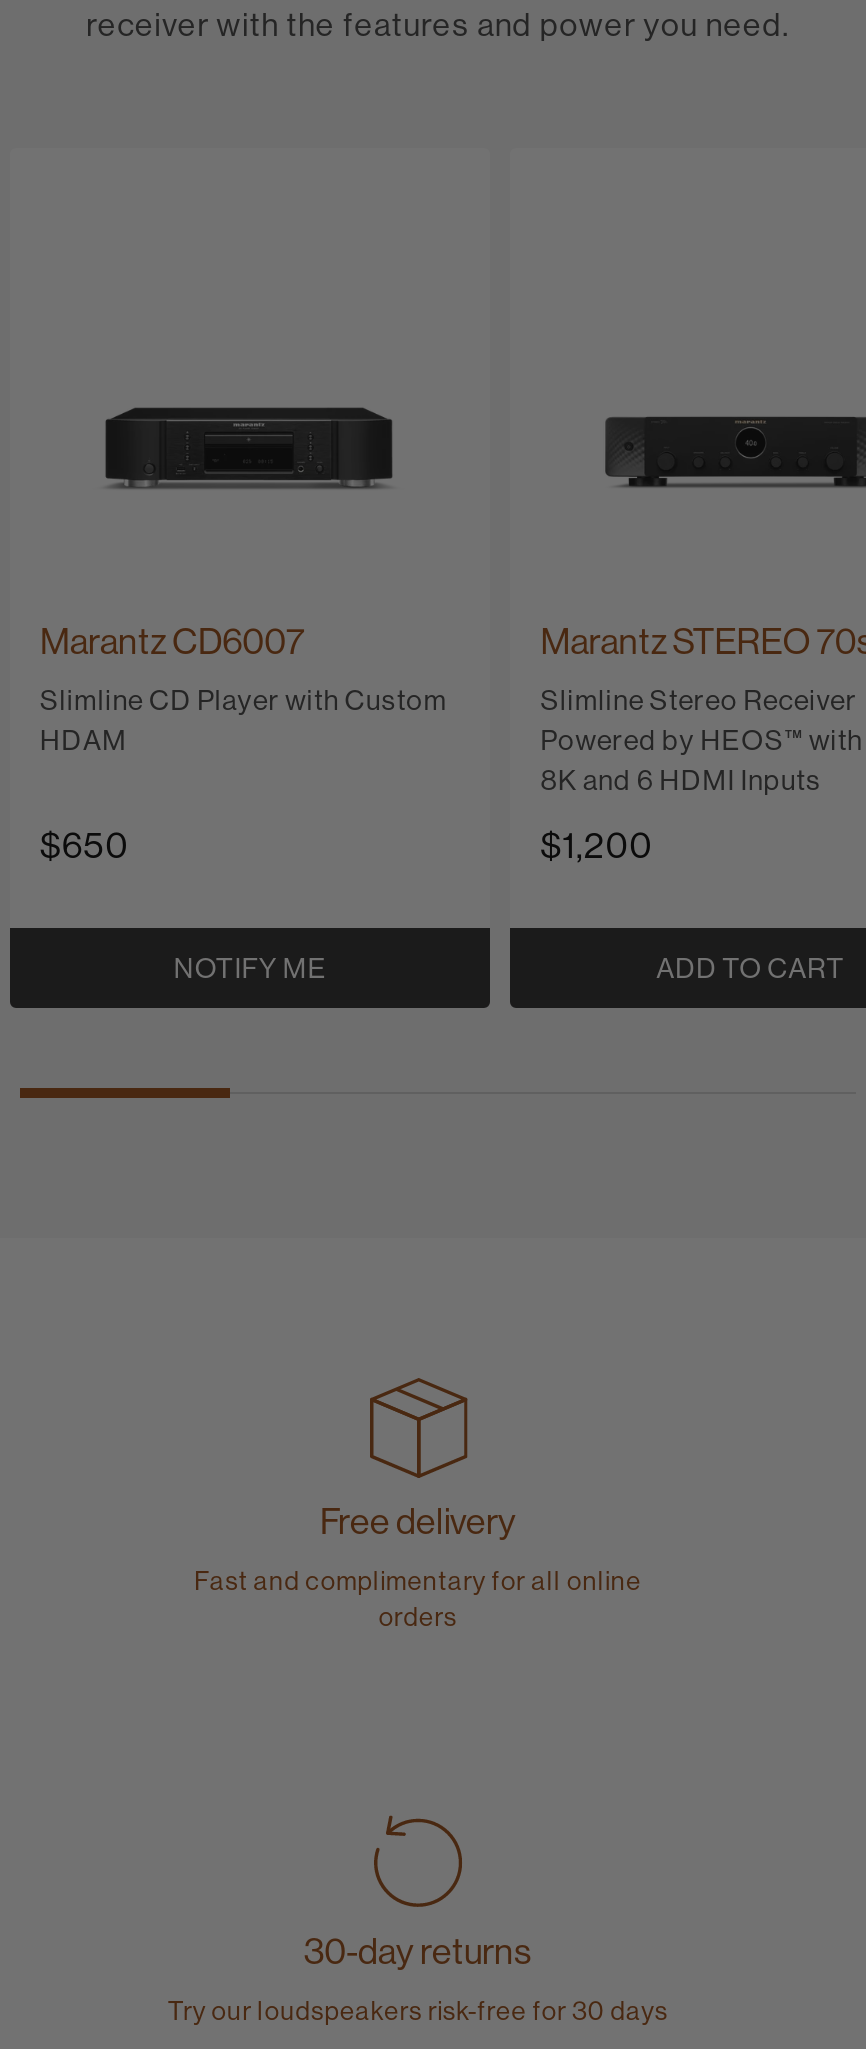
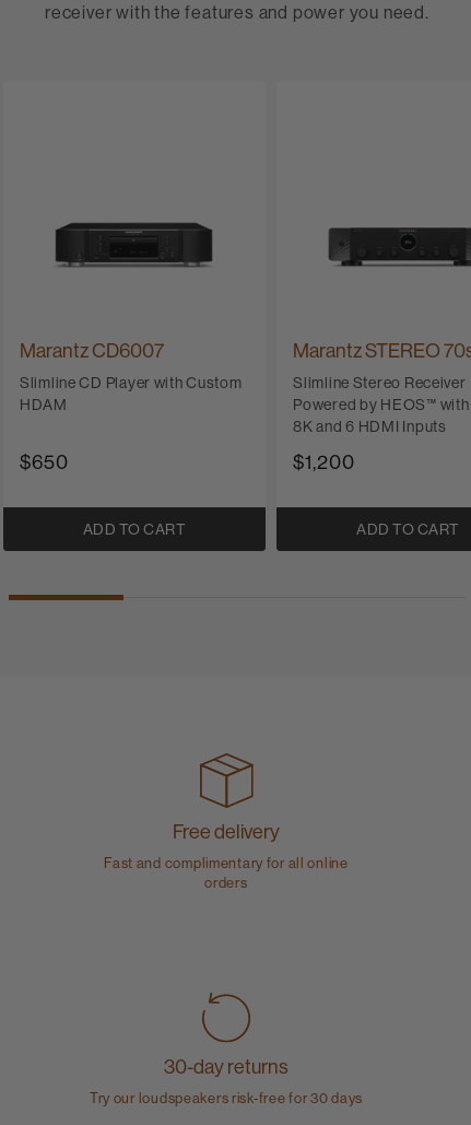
[174,950,327,986] NOTIFY ME -> [83,521,186,538] ADD TO CART

